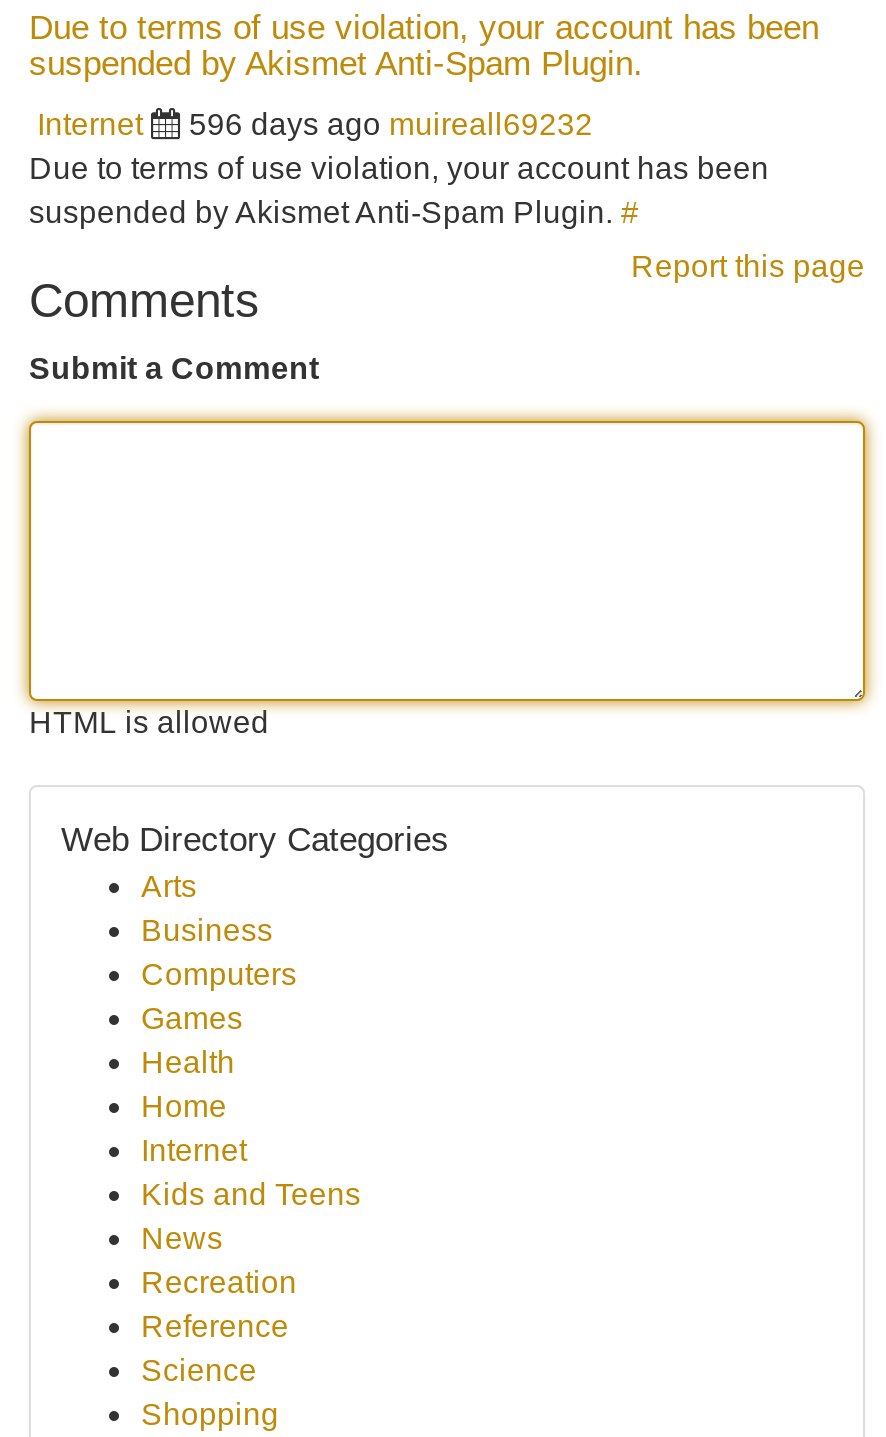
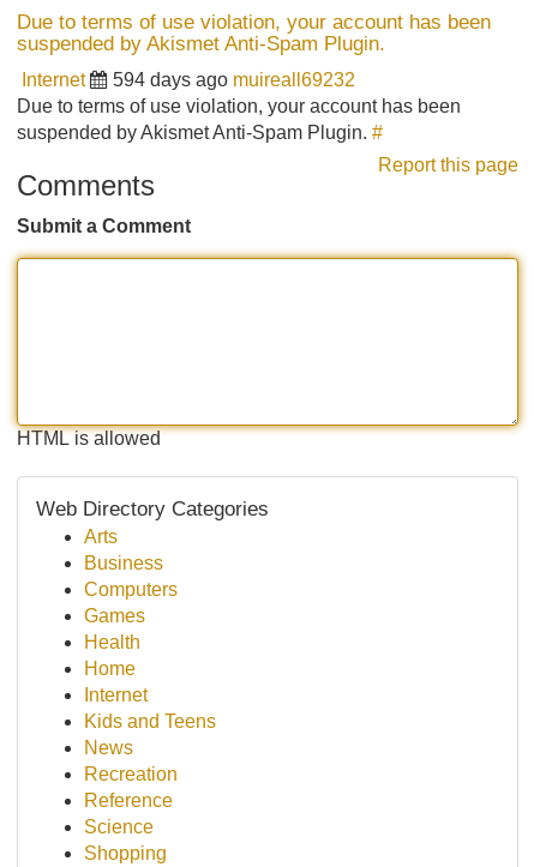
[189,107,593,141] 596 days ago muireall69232 -> [113,70,355,90] 594 days ago muireall69232

